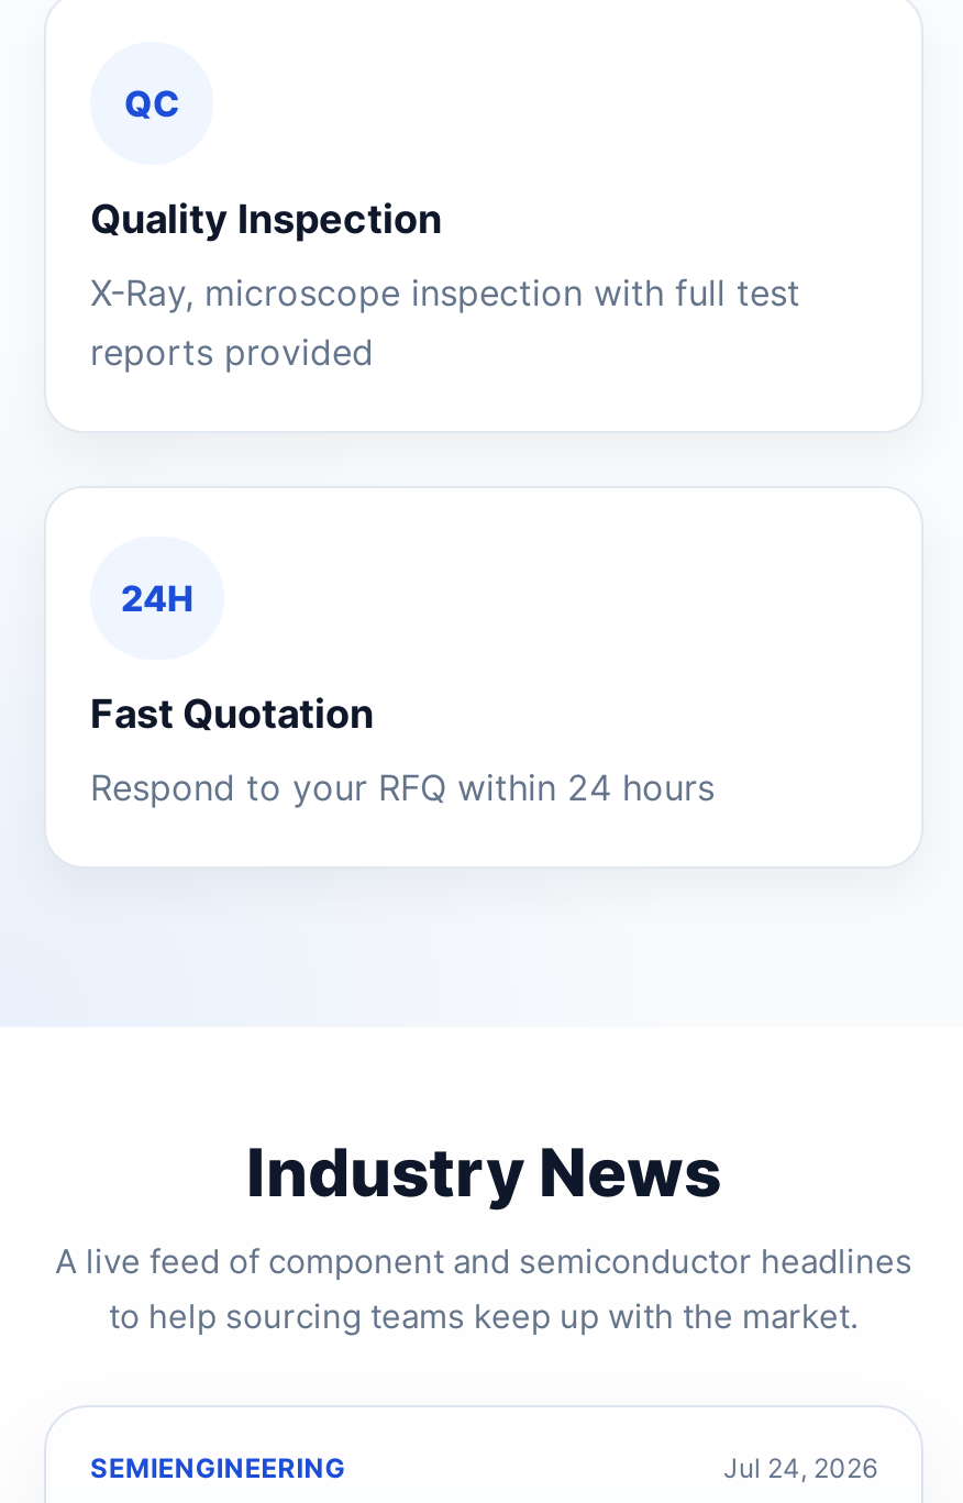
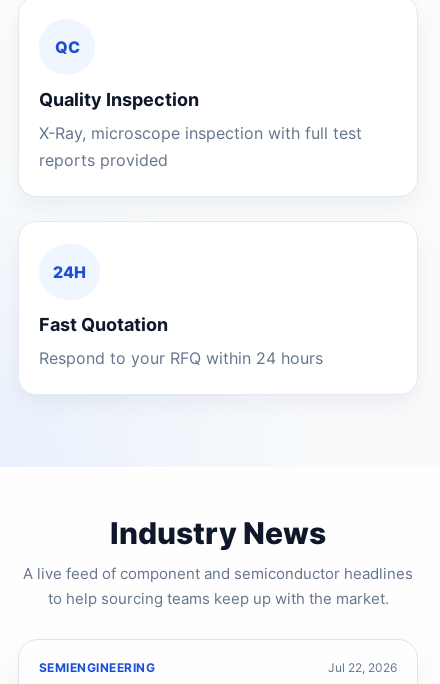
[723,1451,877,1484] Jul 24, 2026 -> [328,660,397,675] Jul 22, 2026

